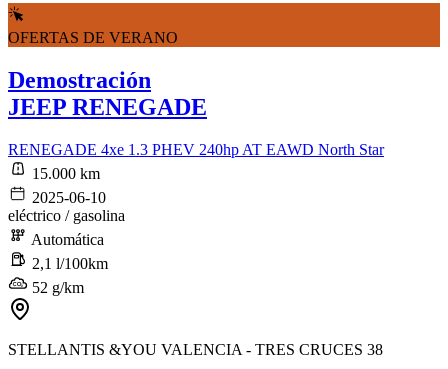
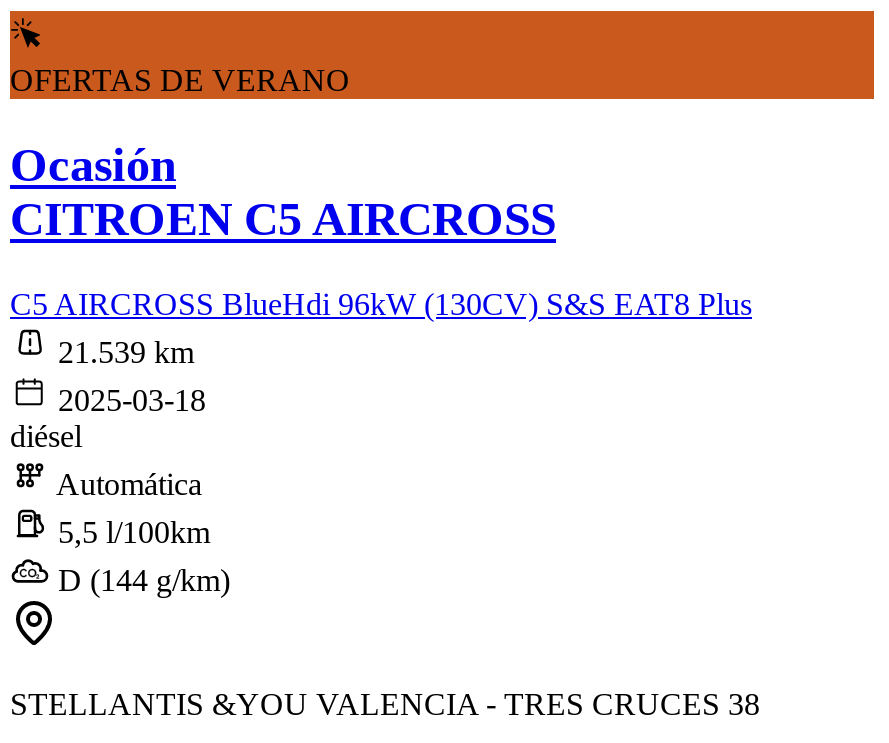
[8,67,207,120] Demostración | JEEP RENEGADE -> [10,139,556,245] Ocasión | CITROEN C5 AIRCROSS
[8,141,384,224] RENEGADE 4xe 1.3 PHEV 240hp AT EAWD North Star | 15.000 km | 2025-06-10 | eléctrico / gasolina -> [10,287,752,453] C5 AIRCROSS BlueHdi 96kW (130CV) S&S EAT8 Plus | 21.539 km | 2025-03-18 | diésel
[32,255,108,296] 2,1 l/100km | 52 g/km -> [58,515,230,597] 5,5 l/100km | D (144 g/km)

